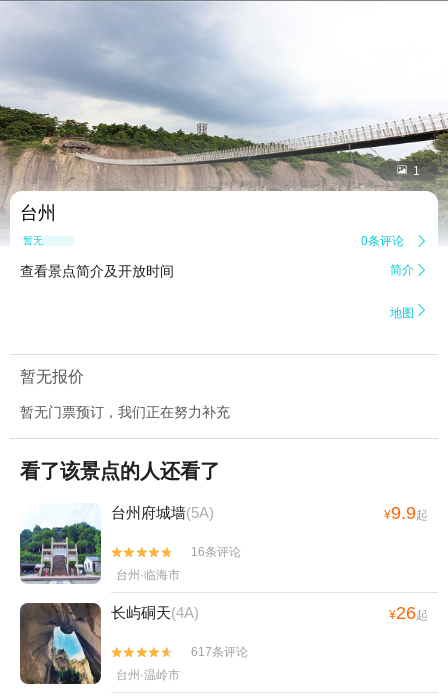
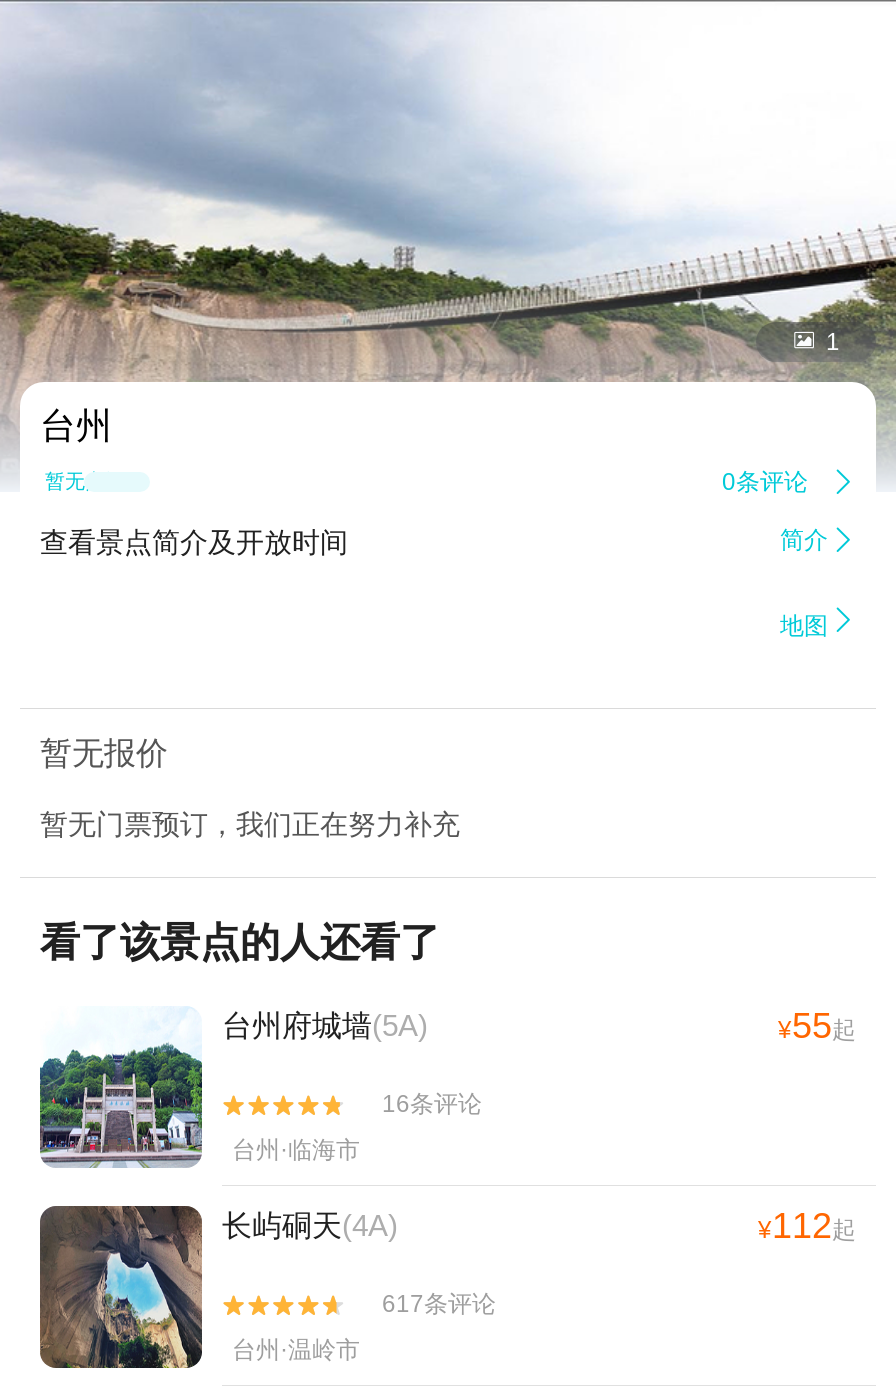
[384,503,428,523] ¥9.9起 -> [778,1007,856,1047] ¥55起
[389,603,428,623] ¥26起 -> [758,1207,856,1247] ¥112起

